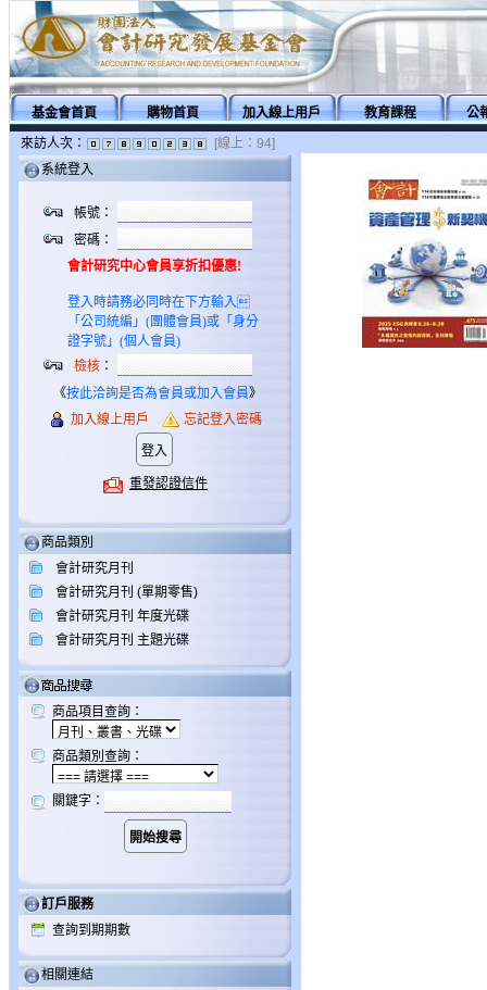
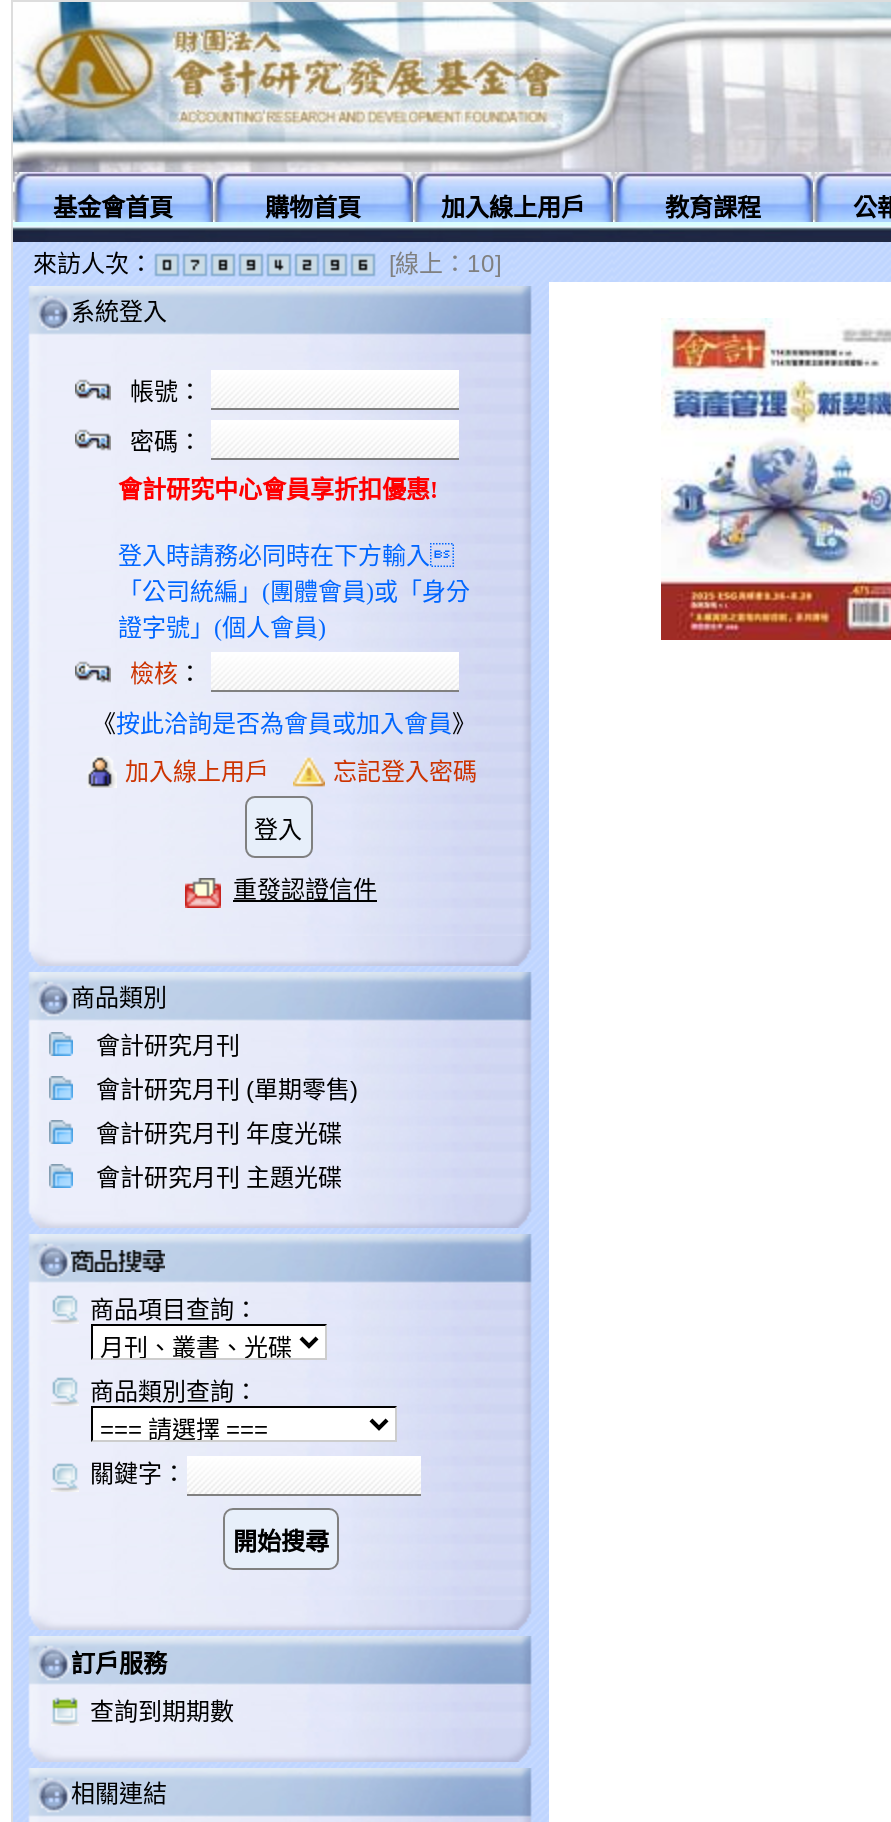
[214,136,275,151] [線上：94] -> [389,250,501,278] [線上：10]

